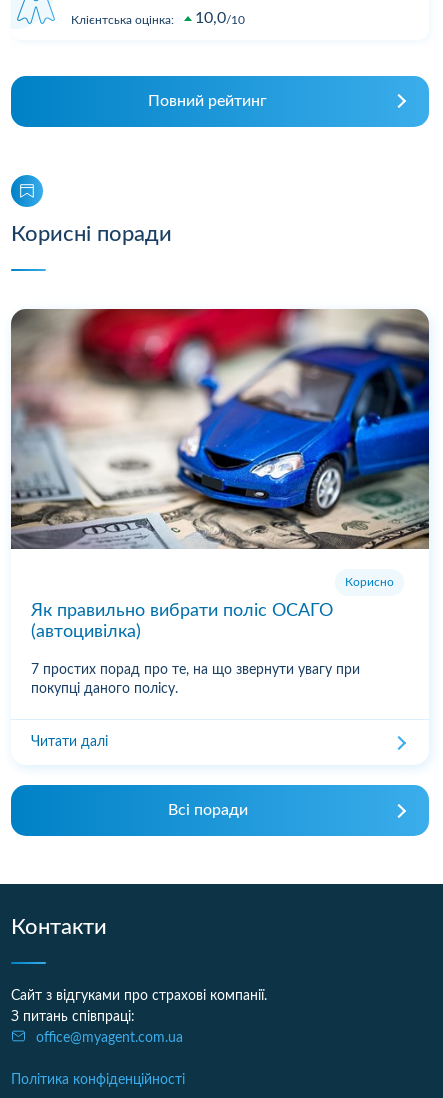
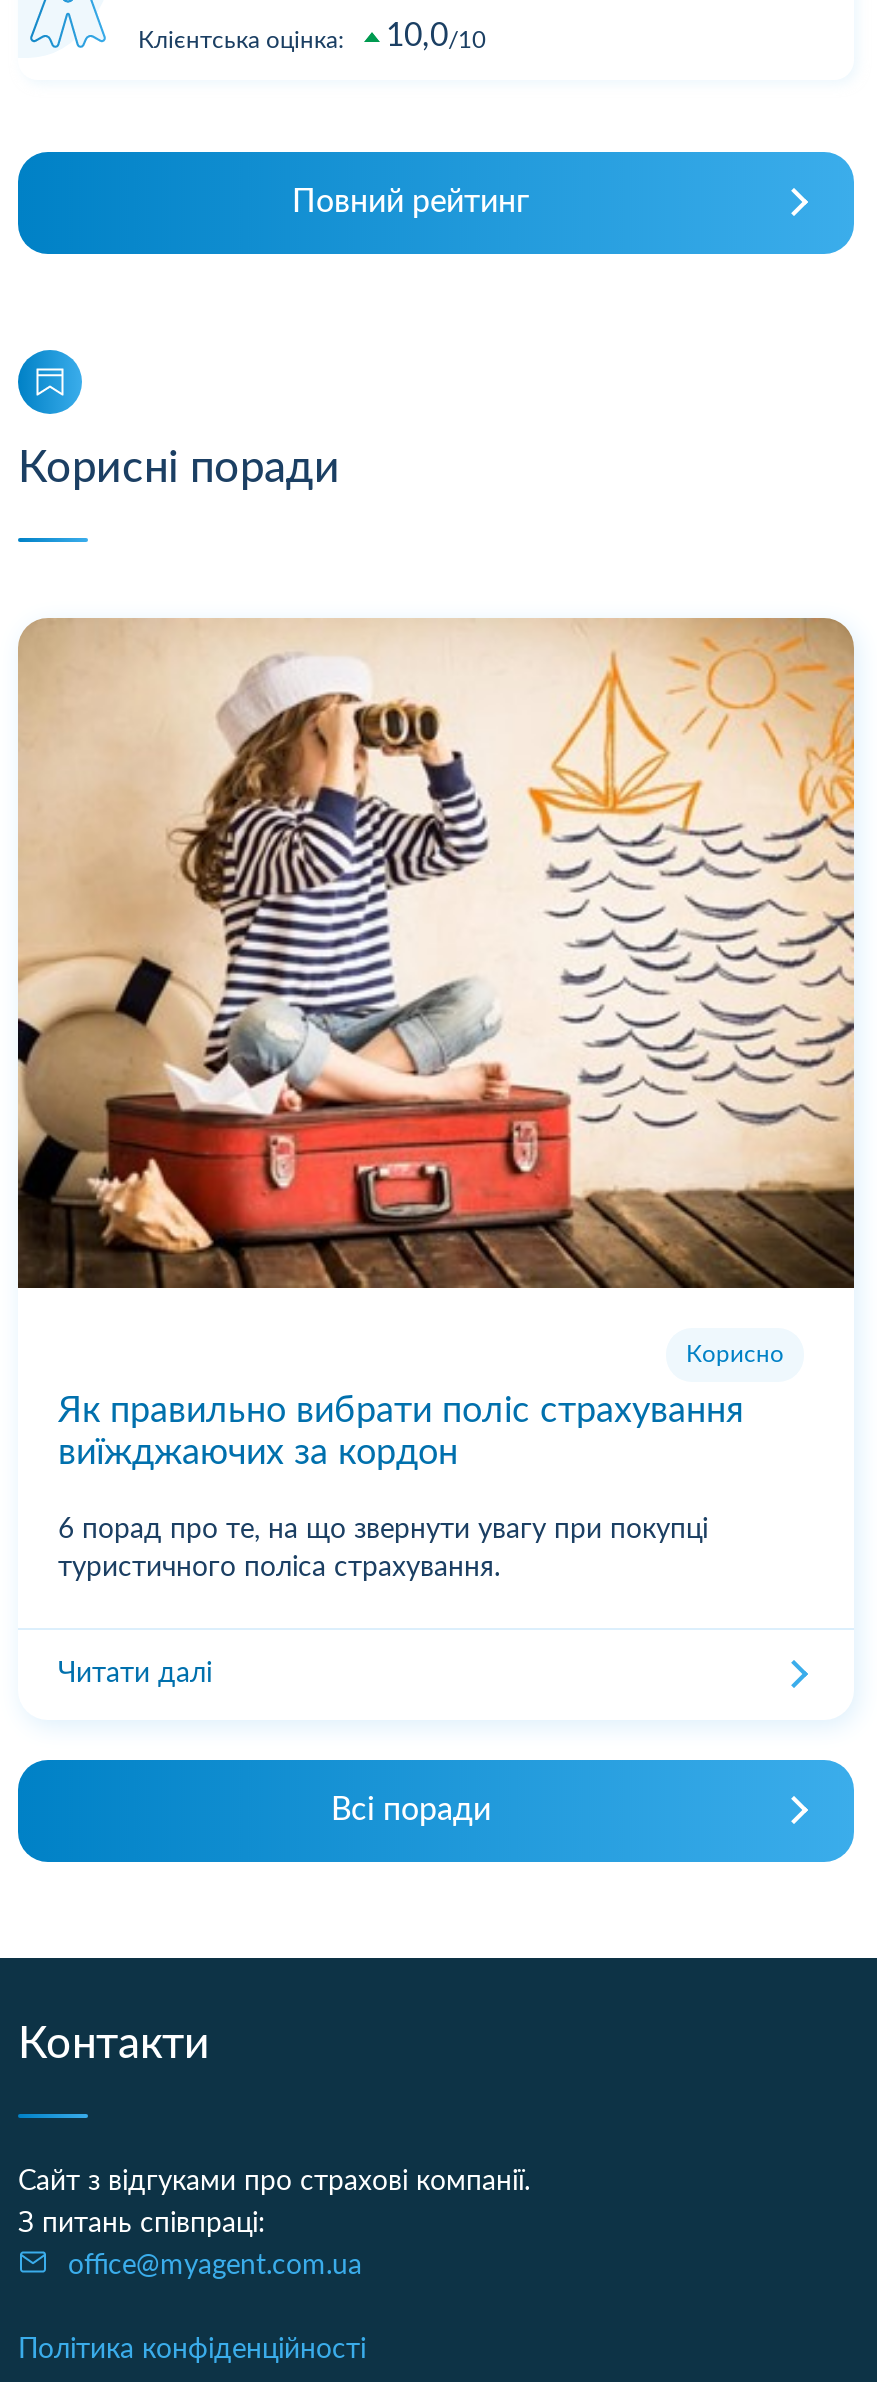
[10,308,430,550] [image] -> [18,618,856,1290] [image]
[31,602,333,641] Як правильно вибрати поліс ОСАГО | (автоцивілка) -> [58,1393,744,1471] Як правильно вибрати поліс страхування | виїжджаючих за кордон
[31,663,360,696] 7 простих порад про те, на що звернути увагу при | покупці даного полісу. -> [58,1515,708,1581] 6 порад про те, на що звернути увагу при покупці | туристичного поліса страхування.

